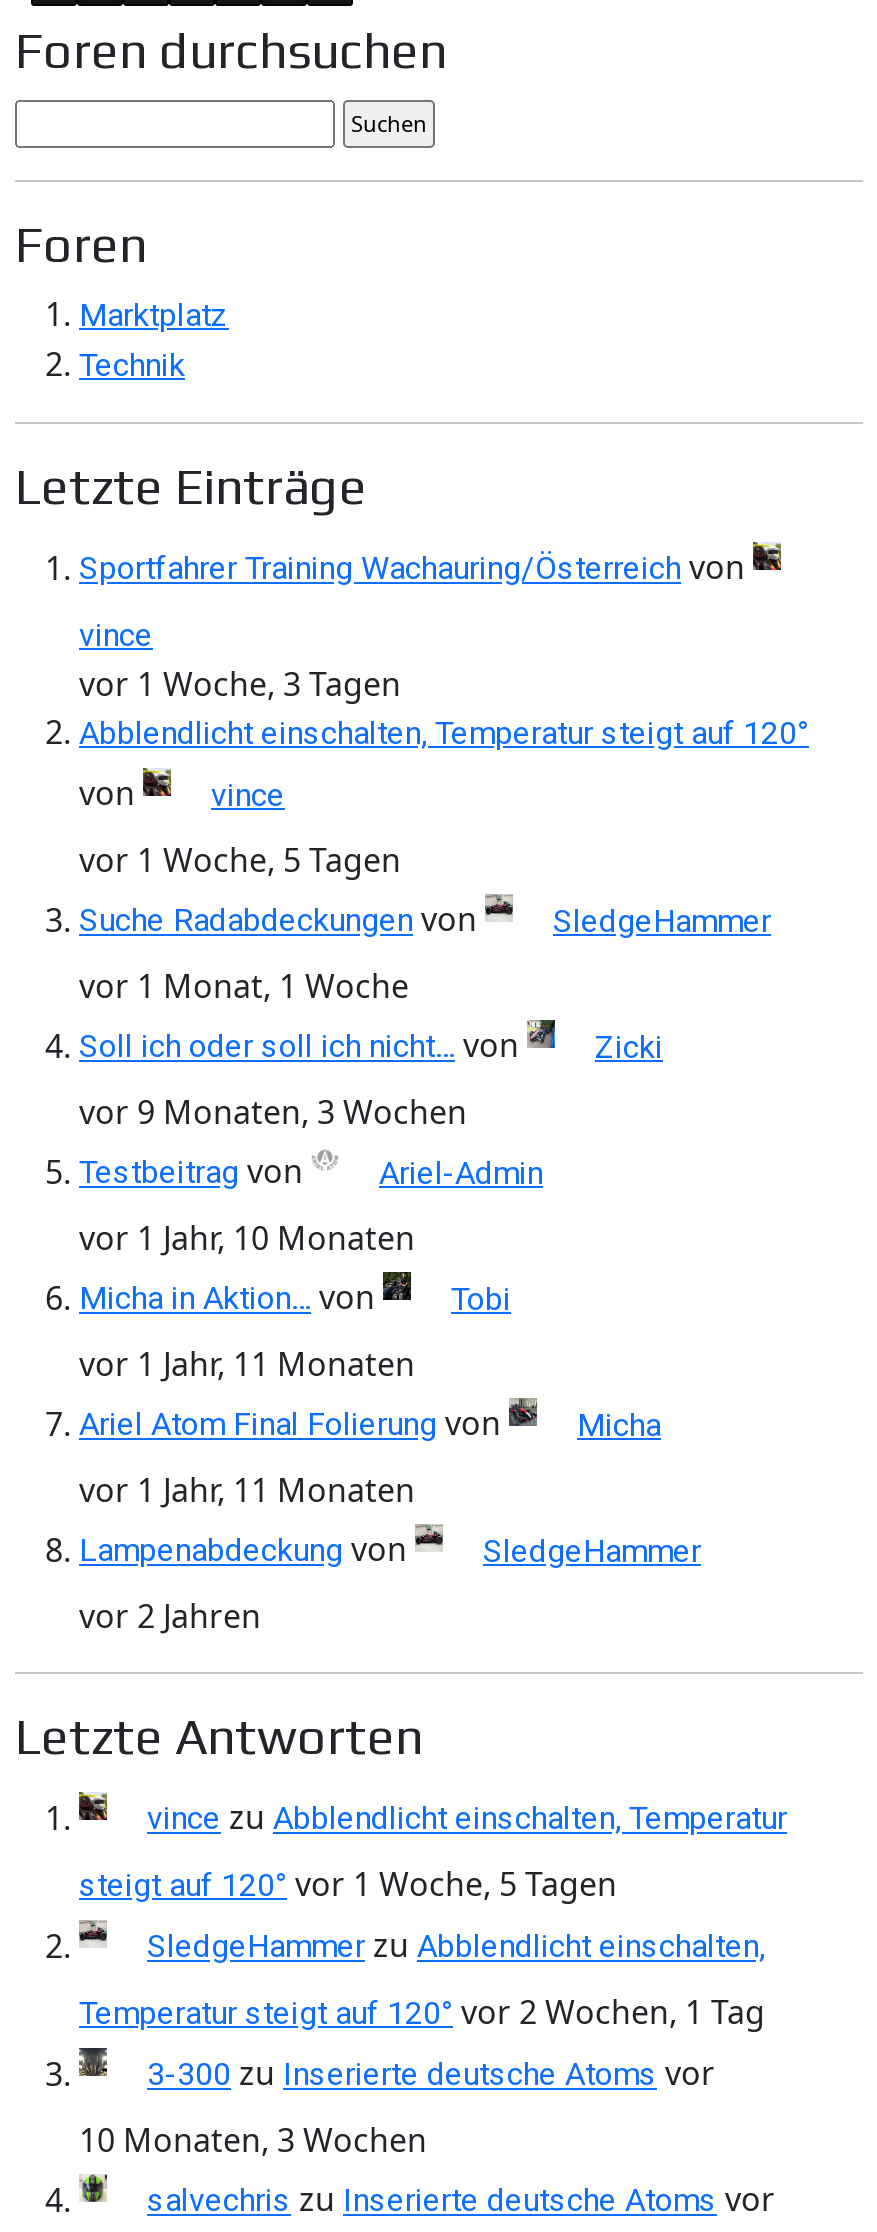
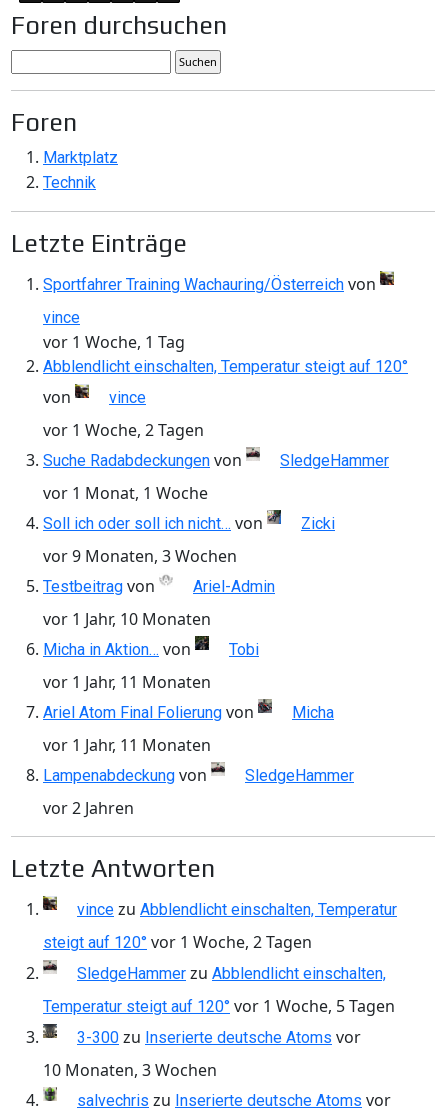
[79,662,401,706] vor 1 Woche, 3 Tagen -> [43,331,185,353] vor 1 Woche, 1 Tag
[79,838,401,882] vor 1 Woche, 5 Tagen -> [43,419,204,441] vor 1 Woche, 2 Tagen
[79,1862,617,1906] steigt auf 120° vor 1 Woche, 5 Tagen -> [43,931,312,953] steigt auf 120° vor 1 Woche, 2 Tagen
[79,1990,765,2034] Temperatur steigt auf 120° vor 2 Wochen, 1 Tag -> [43,995,395,1017] Temperatur steigt auf 120° vor 1 Woche, 5 Tagen

